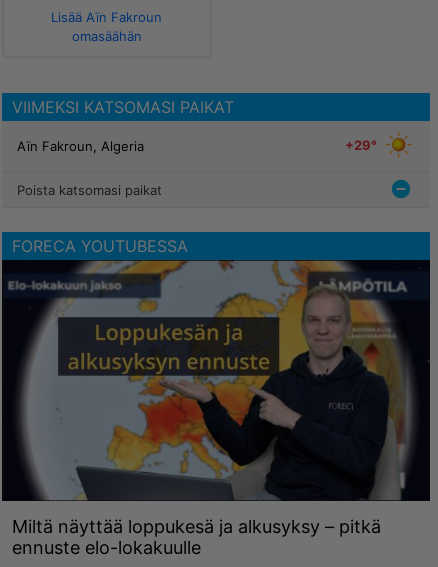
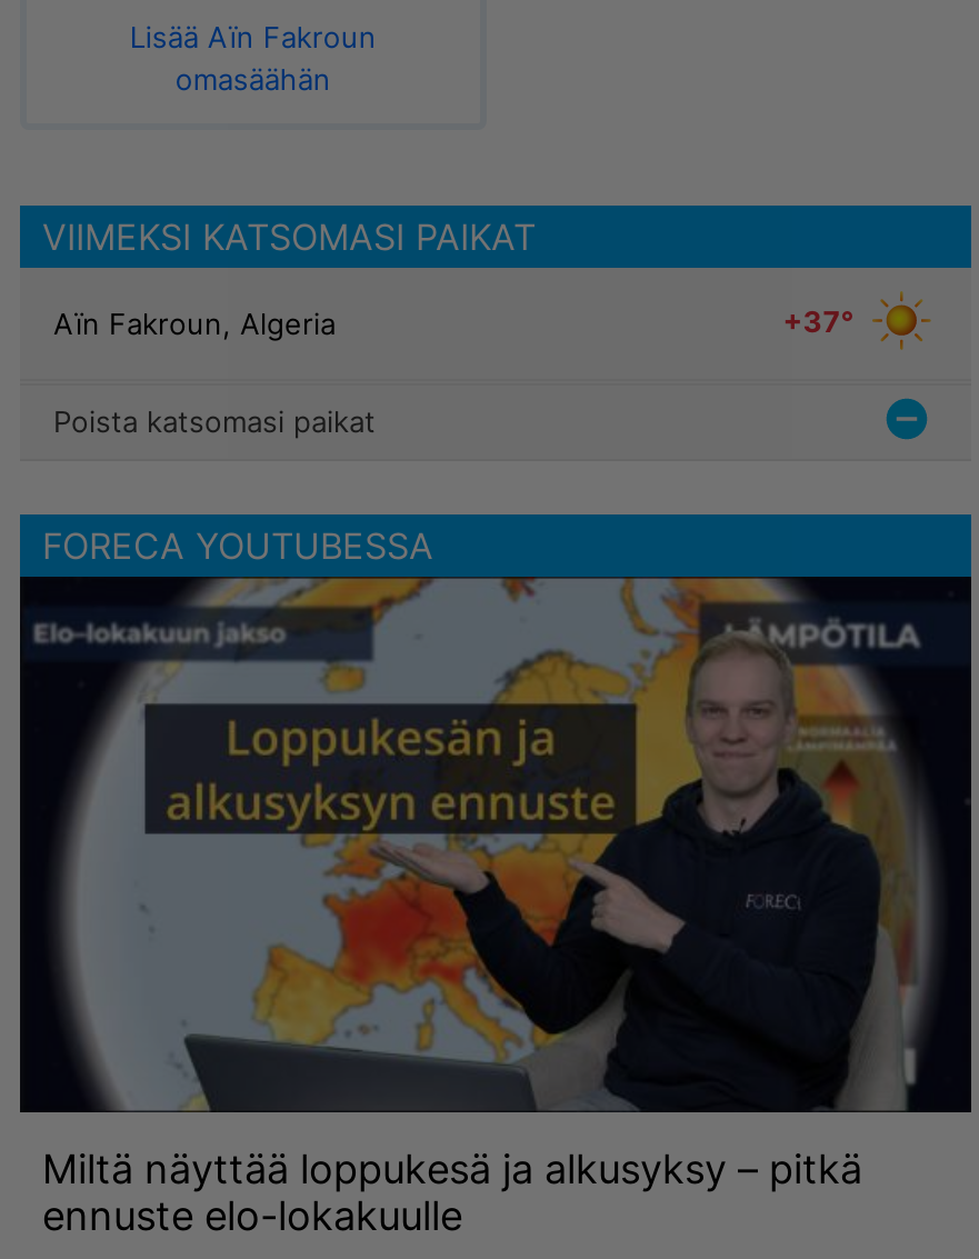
[345,137,377,153] +29° -> [783,304,854,340] +37°

